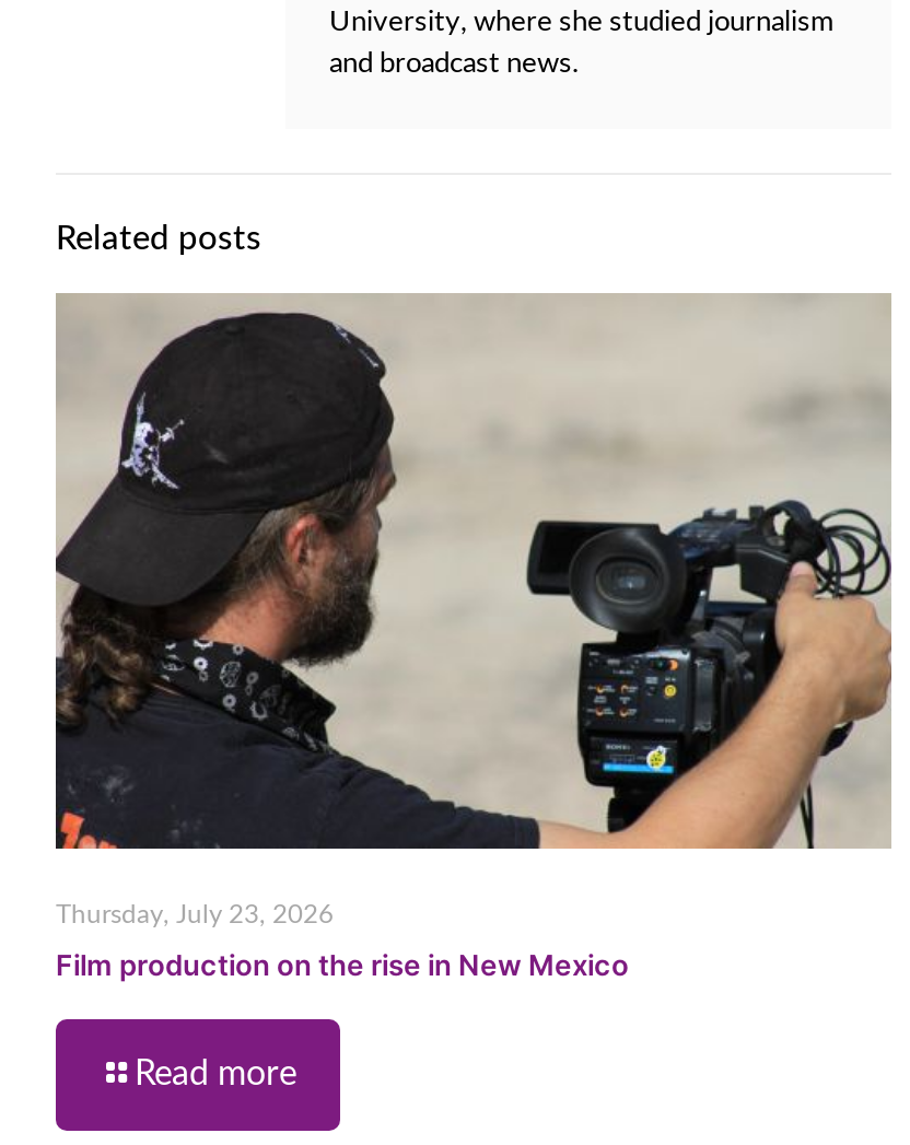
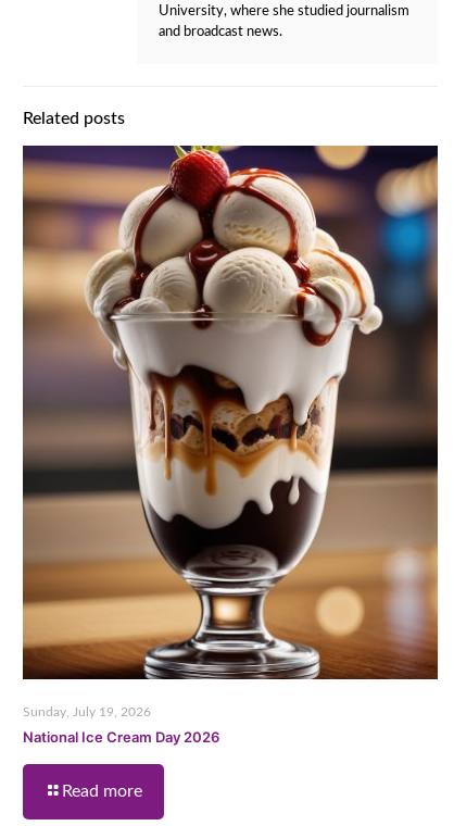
[54,293,891,928] [image] | Thursday, July 23, 2026 -> [22,145,439,718] [image] | Sunday, July 19, 2026
[56,947,629,982] Film production on the rise in New Mexico -> [23,728,219,745] National Ice Cream Day 2026

